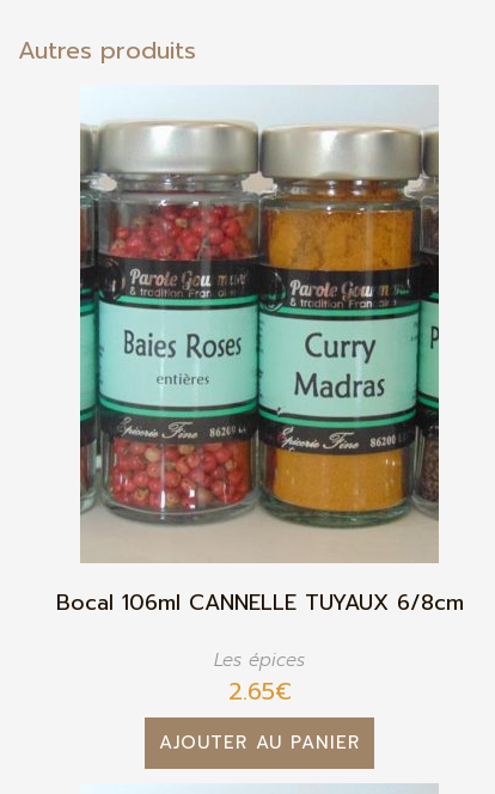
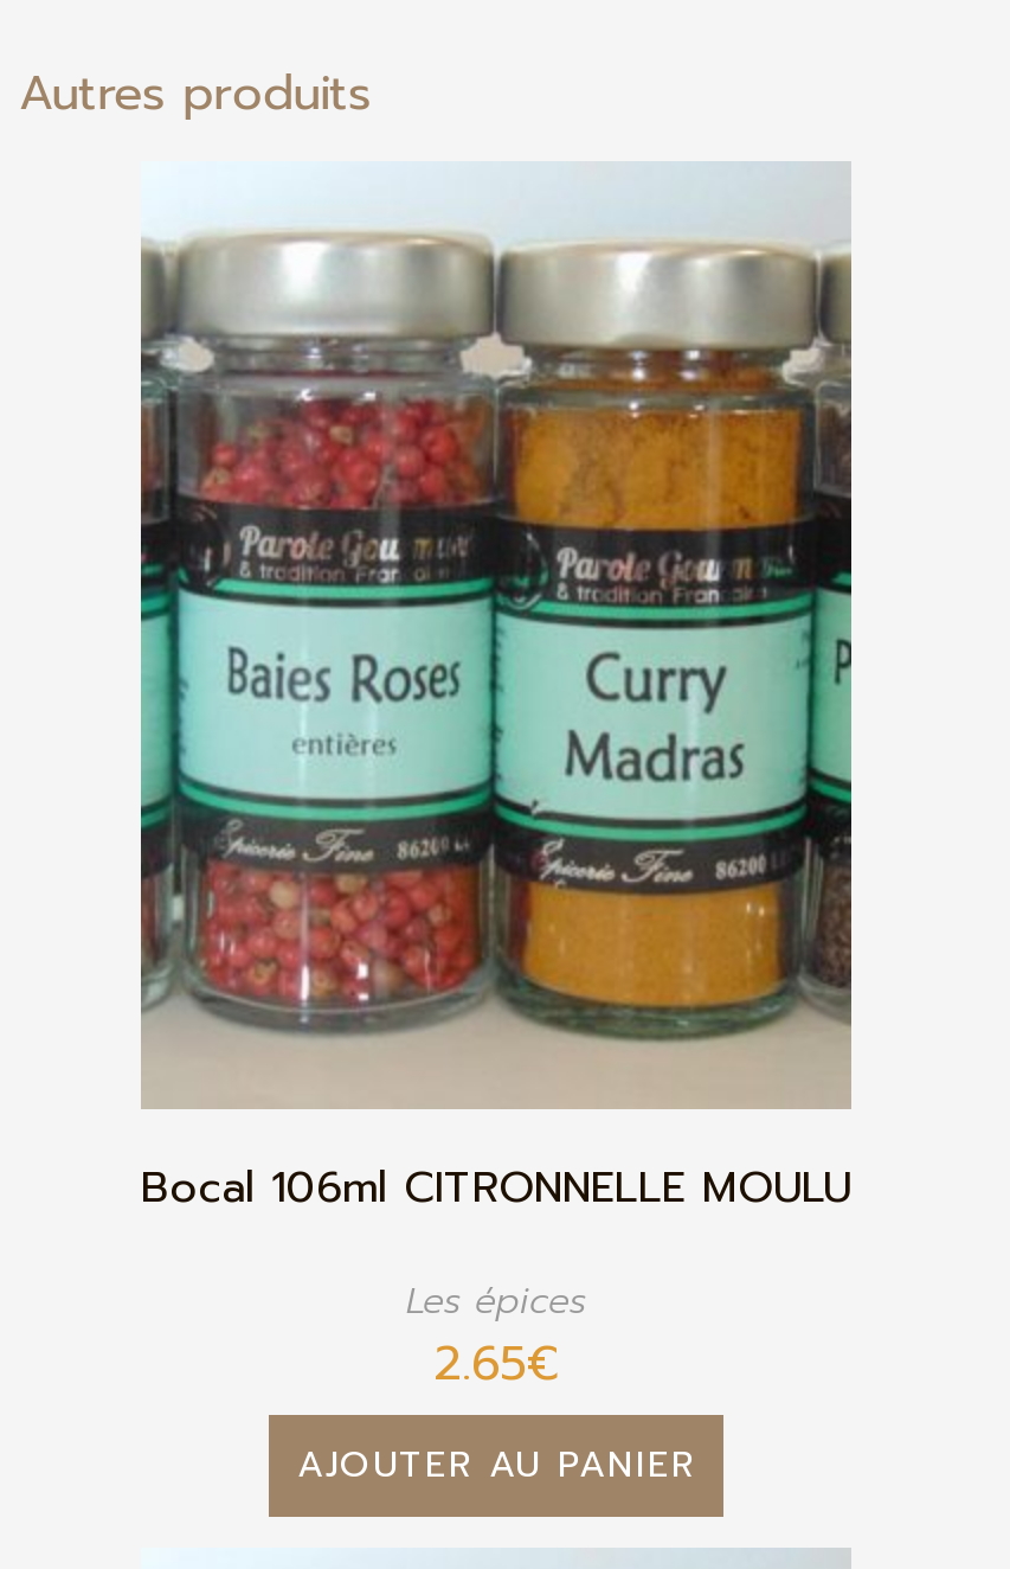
[56,585,463,619] Bocal 106ml CANNELLE TUYAUX 6/8cm -> [141,1155,851,1222] Bocal 106ml CITRONNELLE MOULU

